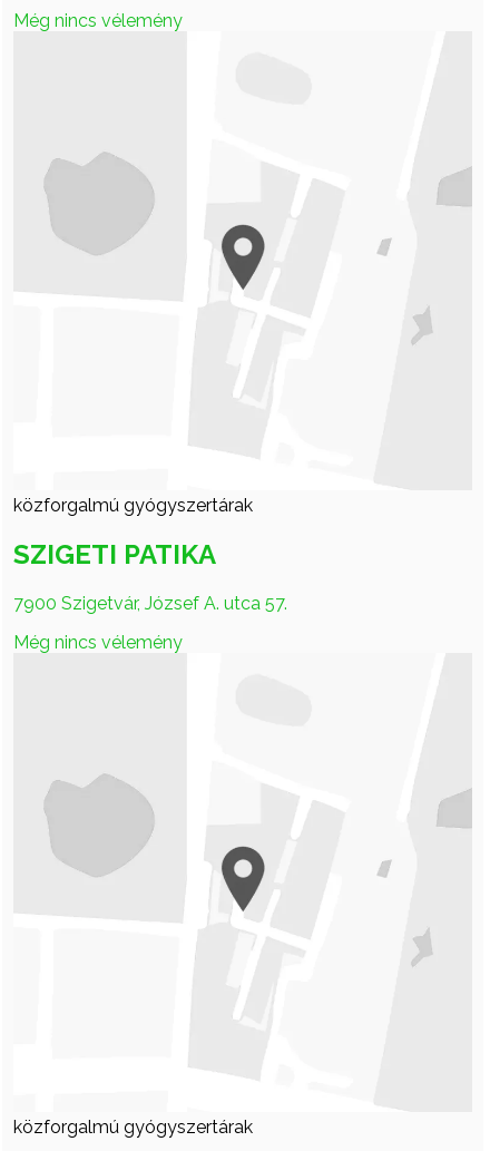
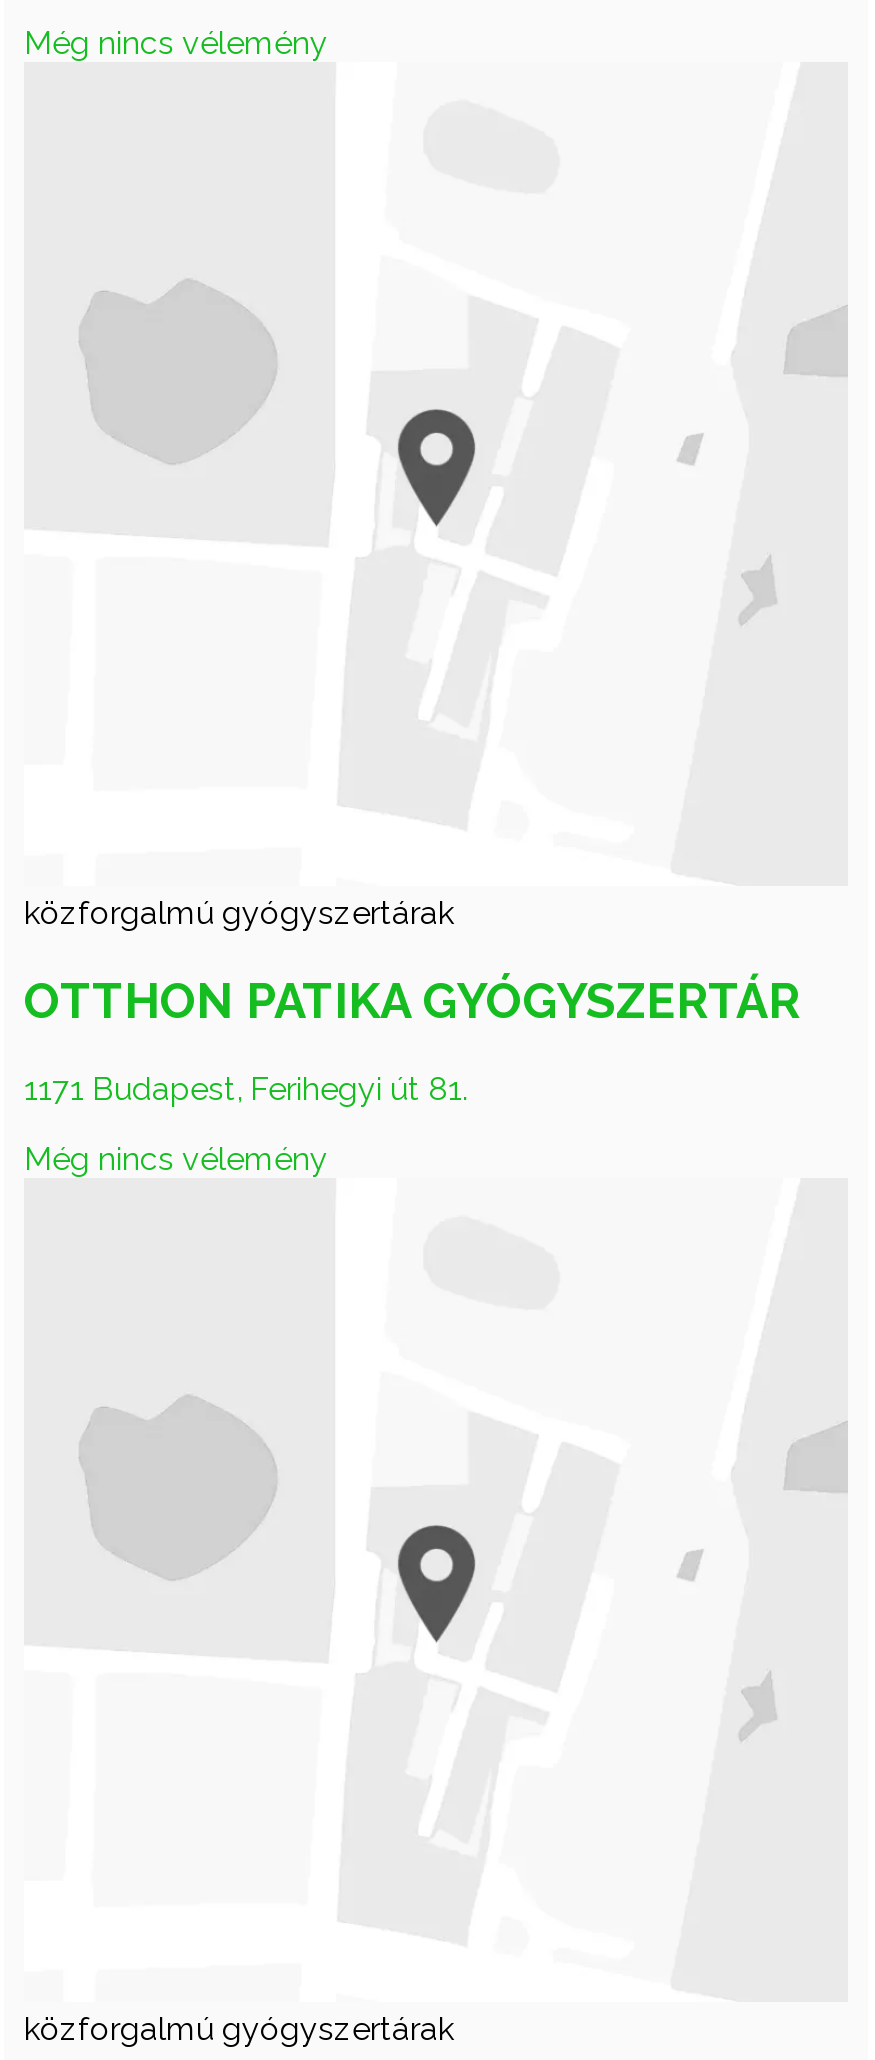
[13,538,216,570] SZIGETI PATIKA -> [24,972,800,1030] OTTHON PATIKA GYÓGYSZERTÁR
[13,593,287,614] 7900 Szigetvár, József A. utca 57. -> [24,1070,468,1108] 1171 Budapest, Ferihegyi út 81.

